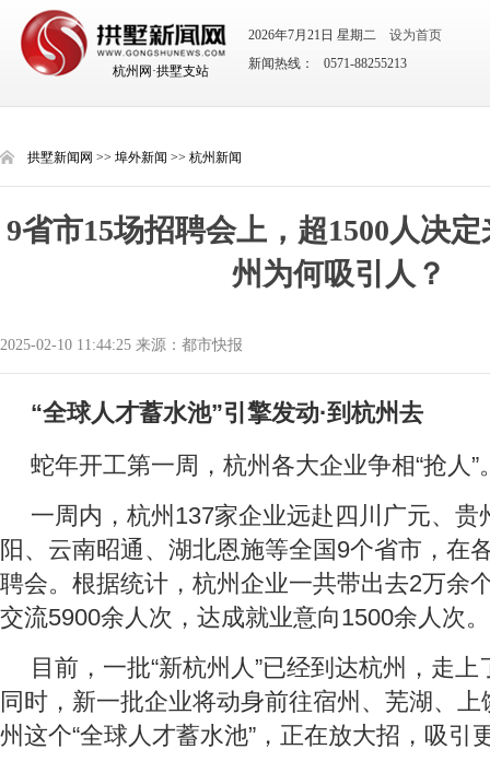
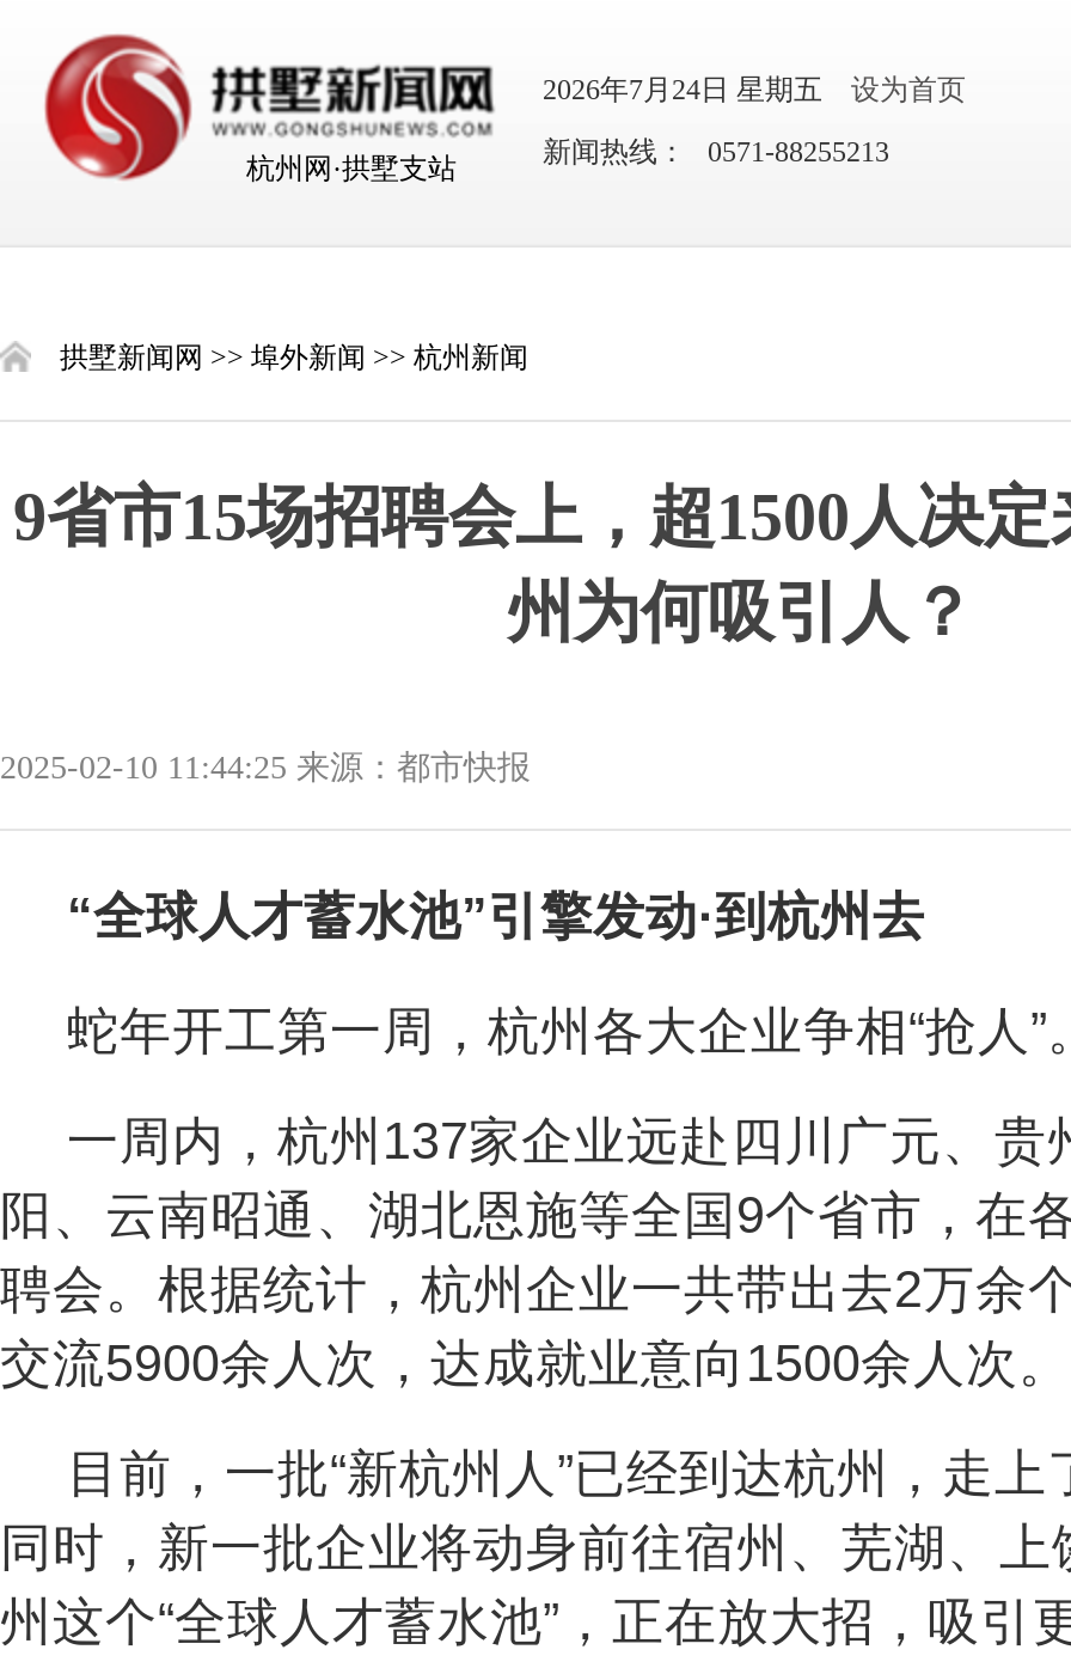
[248,27,442,43] 2026年7月21日 星期二设为首页 -> [543,73,966,106] 2026年7月24日 星期五设为首页

